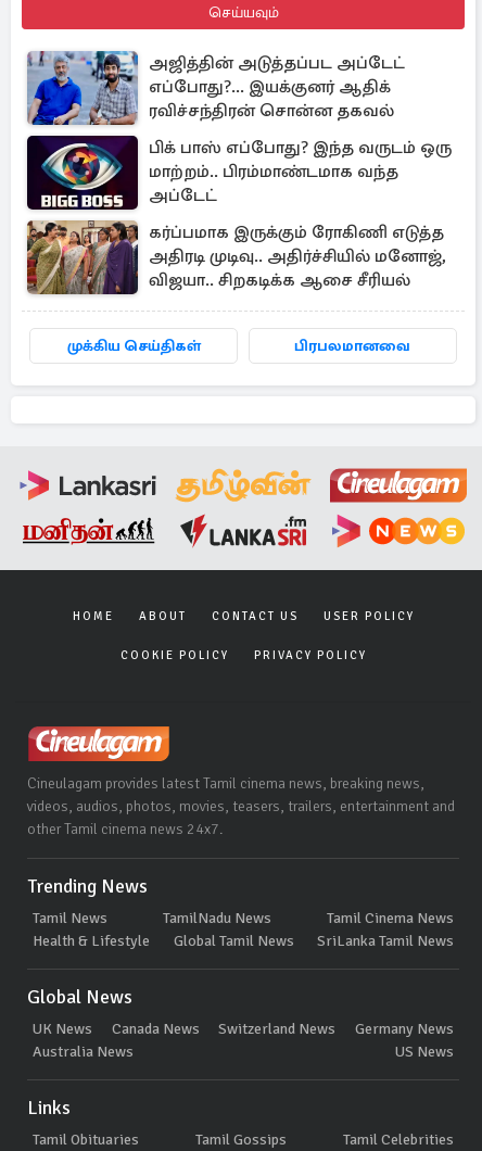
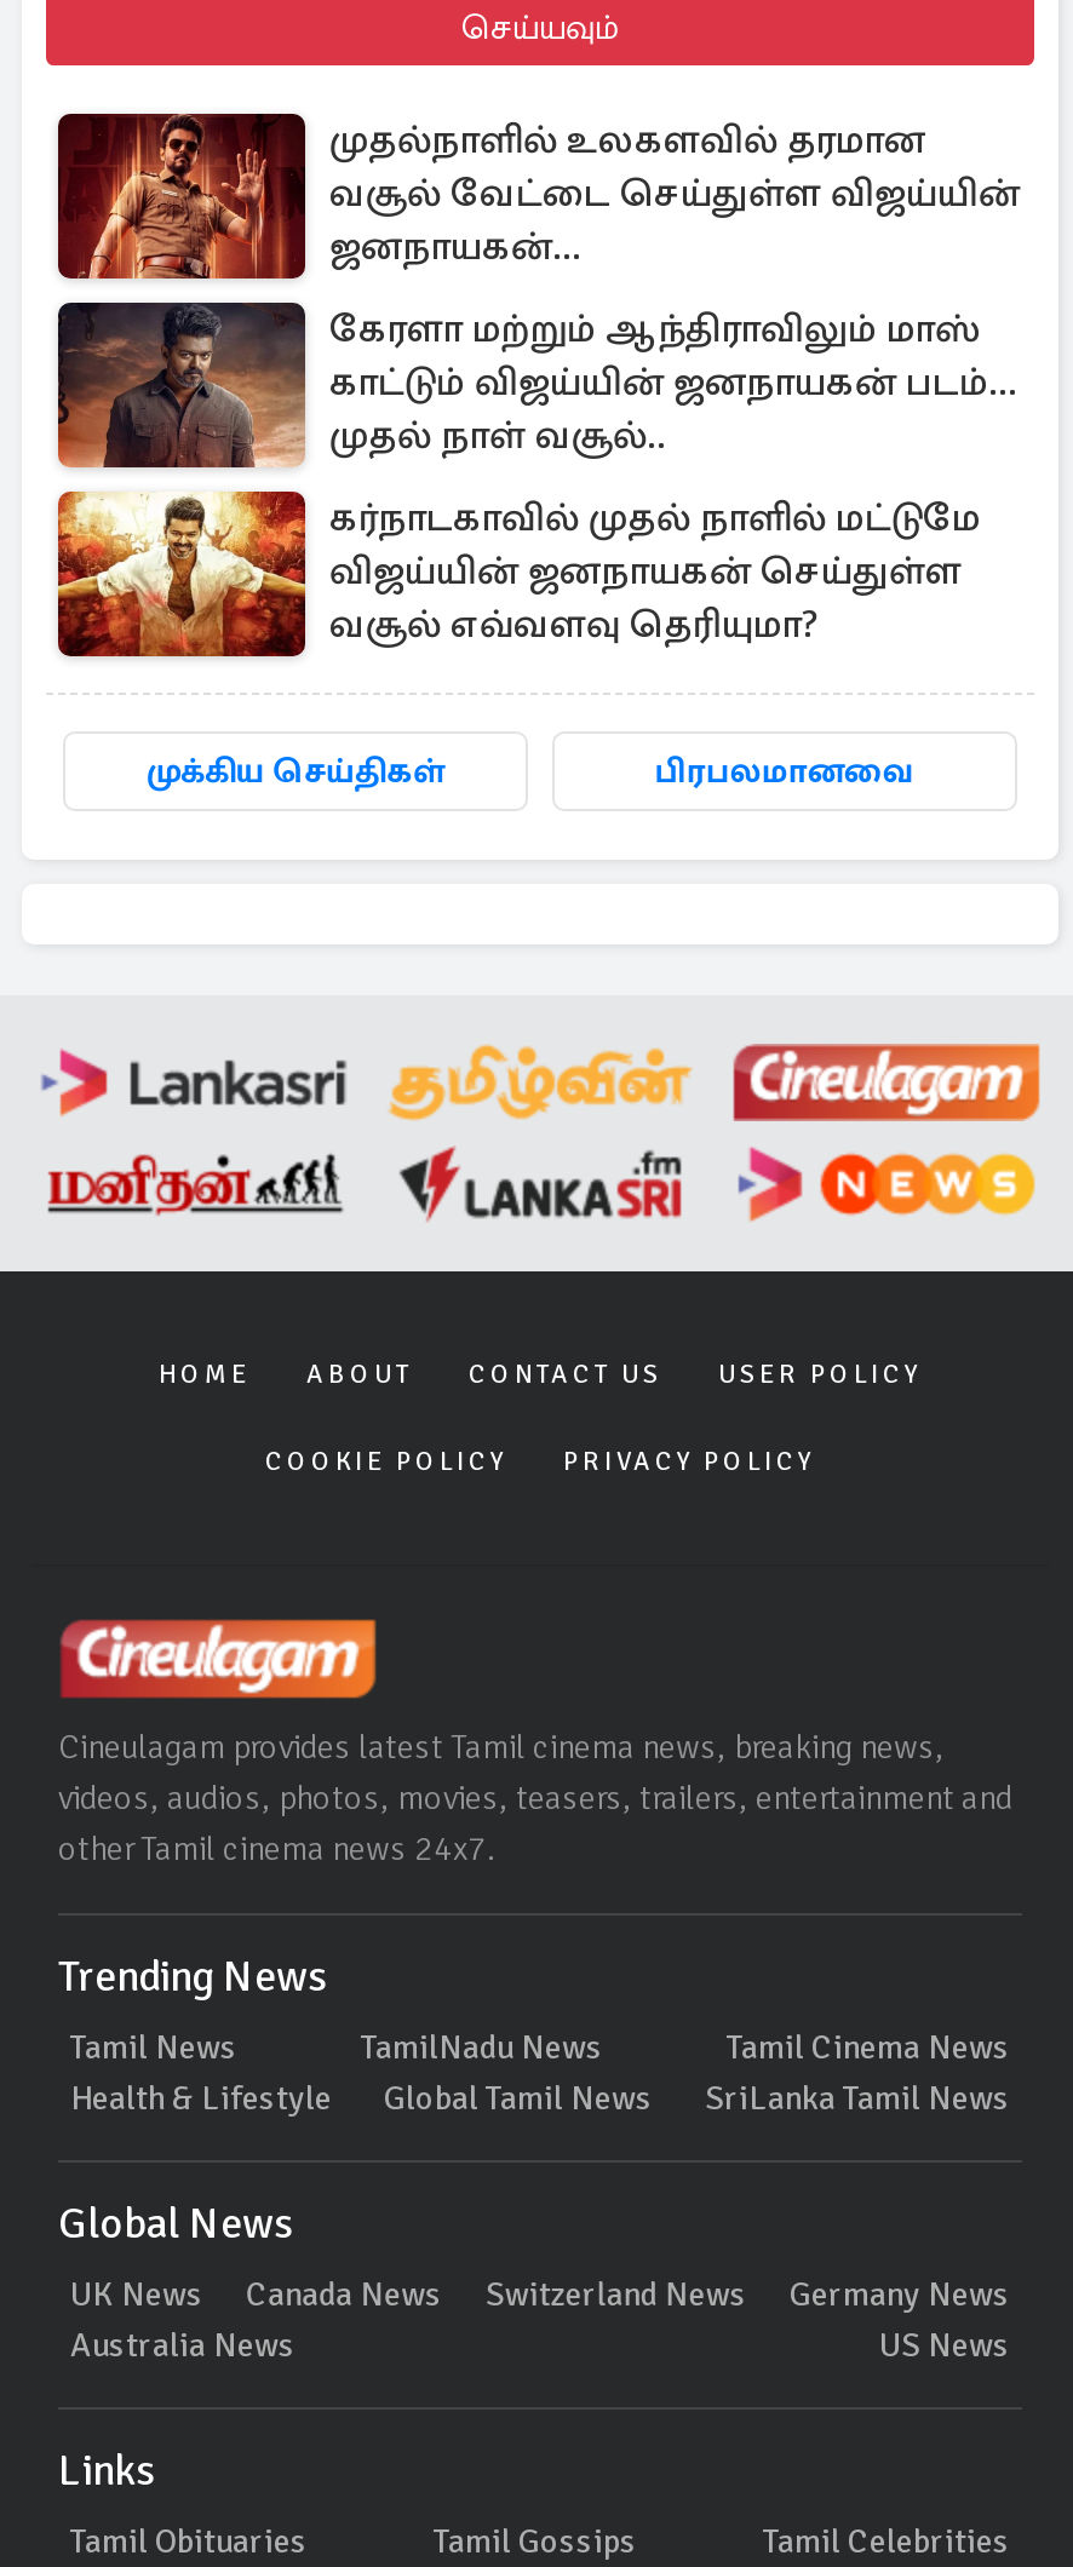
[27,50,405,126] [image] | அஜித்தின் அடுத்தப்பட அப்டேட் | எப்போது?... இயக்குனர் ஆதிக் | ரவிச்சந்திரன் சொன்ன தகவல் -> [56,111,1020,281] [image] | முதல்நாளில் உலகளவில் தரமான | வசூல் வேட்டை செய்துள்ள விஜய்யின் | ஜனநாயகன்...
[26,136,452,211] [image] | பிக் பாஸ் எப்போது? இந்த வருடம் ஒரு | மாற்றம்.. பிரம்மாண்டமாக வந்த | அப்டேட் -> [56,303,1017,470] [image] | கேரளா மற்றும் ஆந்திராவிலும் மாஸ் | காட்டும் விஜய்யின் ஜனநாயகன் படம்... | முதல் நாள் வசூல்..
[26,219,446,295] [image] | கர்ப்பமாக இருக்கும் ரோகிணி எடுத்த | அதிரடி முடிவு.. அதிர்ச்சியில் மனோஜ், | விஜயா.. சிறகடிக்க ஆசை சீரியல் -> [56,492,981,656] [image] | கர்நாடகாவில் முதல் நாளில் மட்டுமே | விஜய்யின் ஜனநாயகன் செய்துள்ள | வசூல் எவ்வளவு தெரியுமா?

